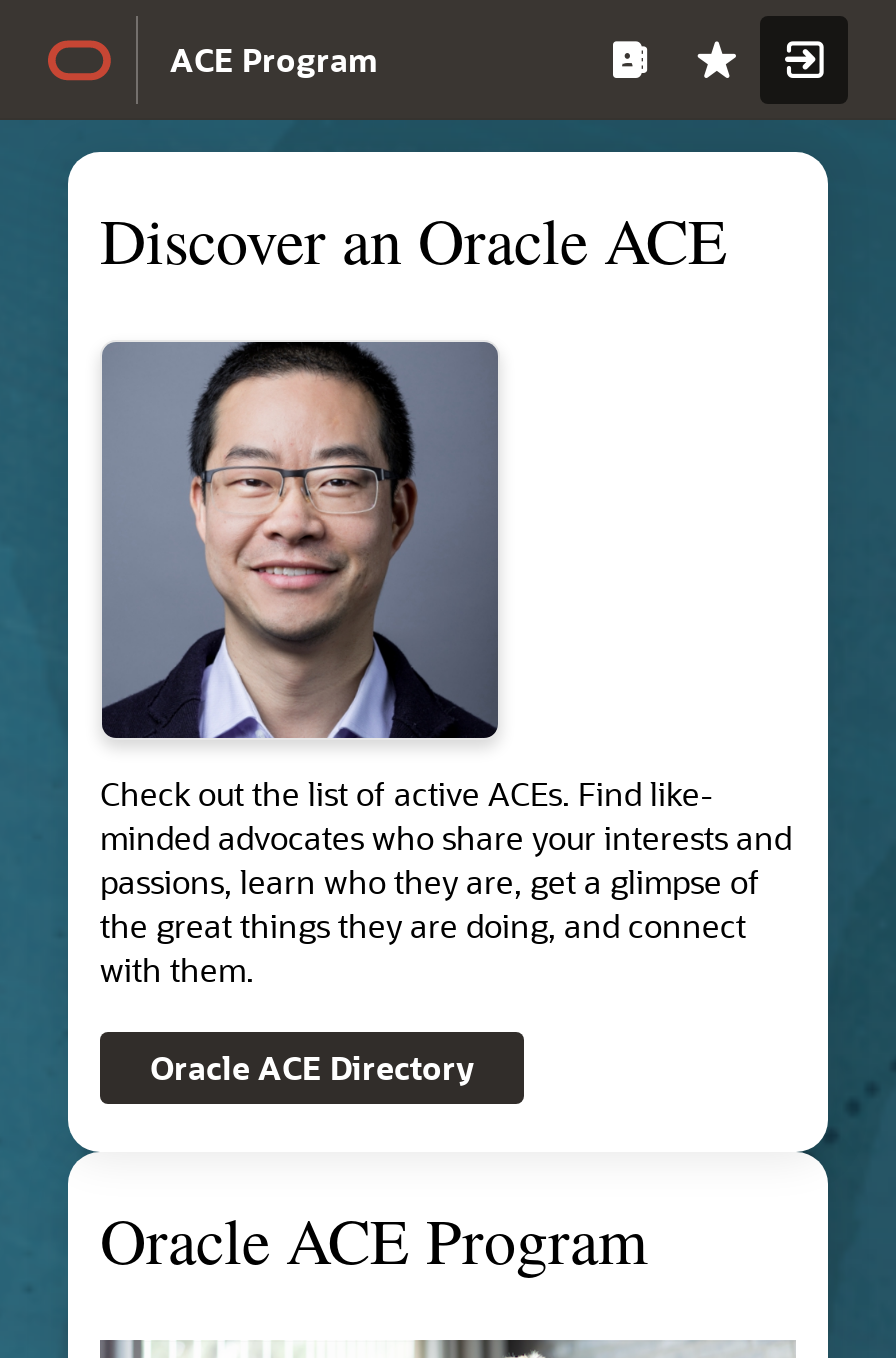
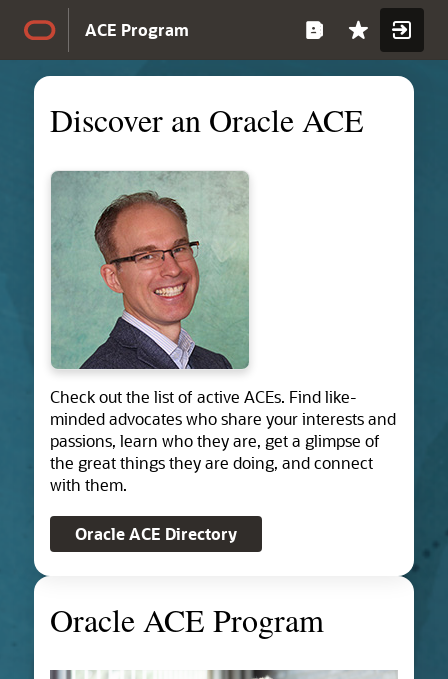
[102,358,498,738] [image] -> [51,179,249,370] [image]

